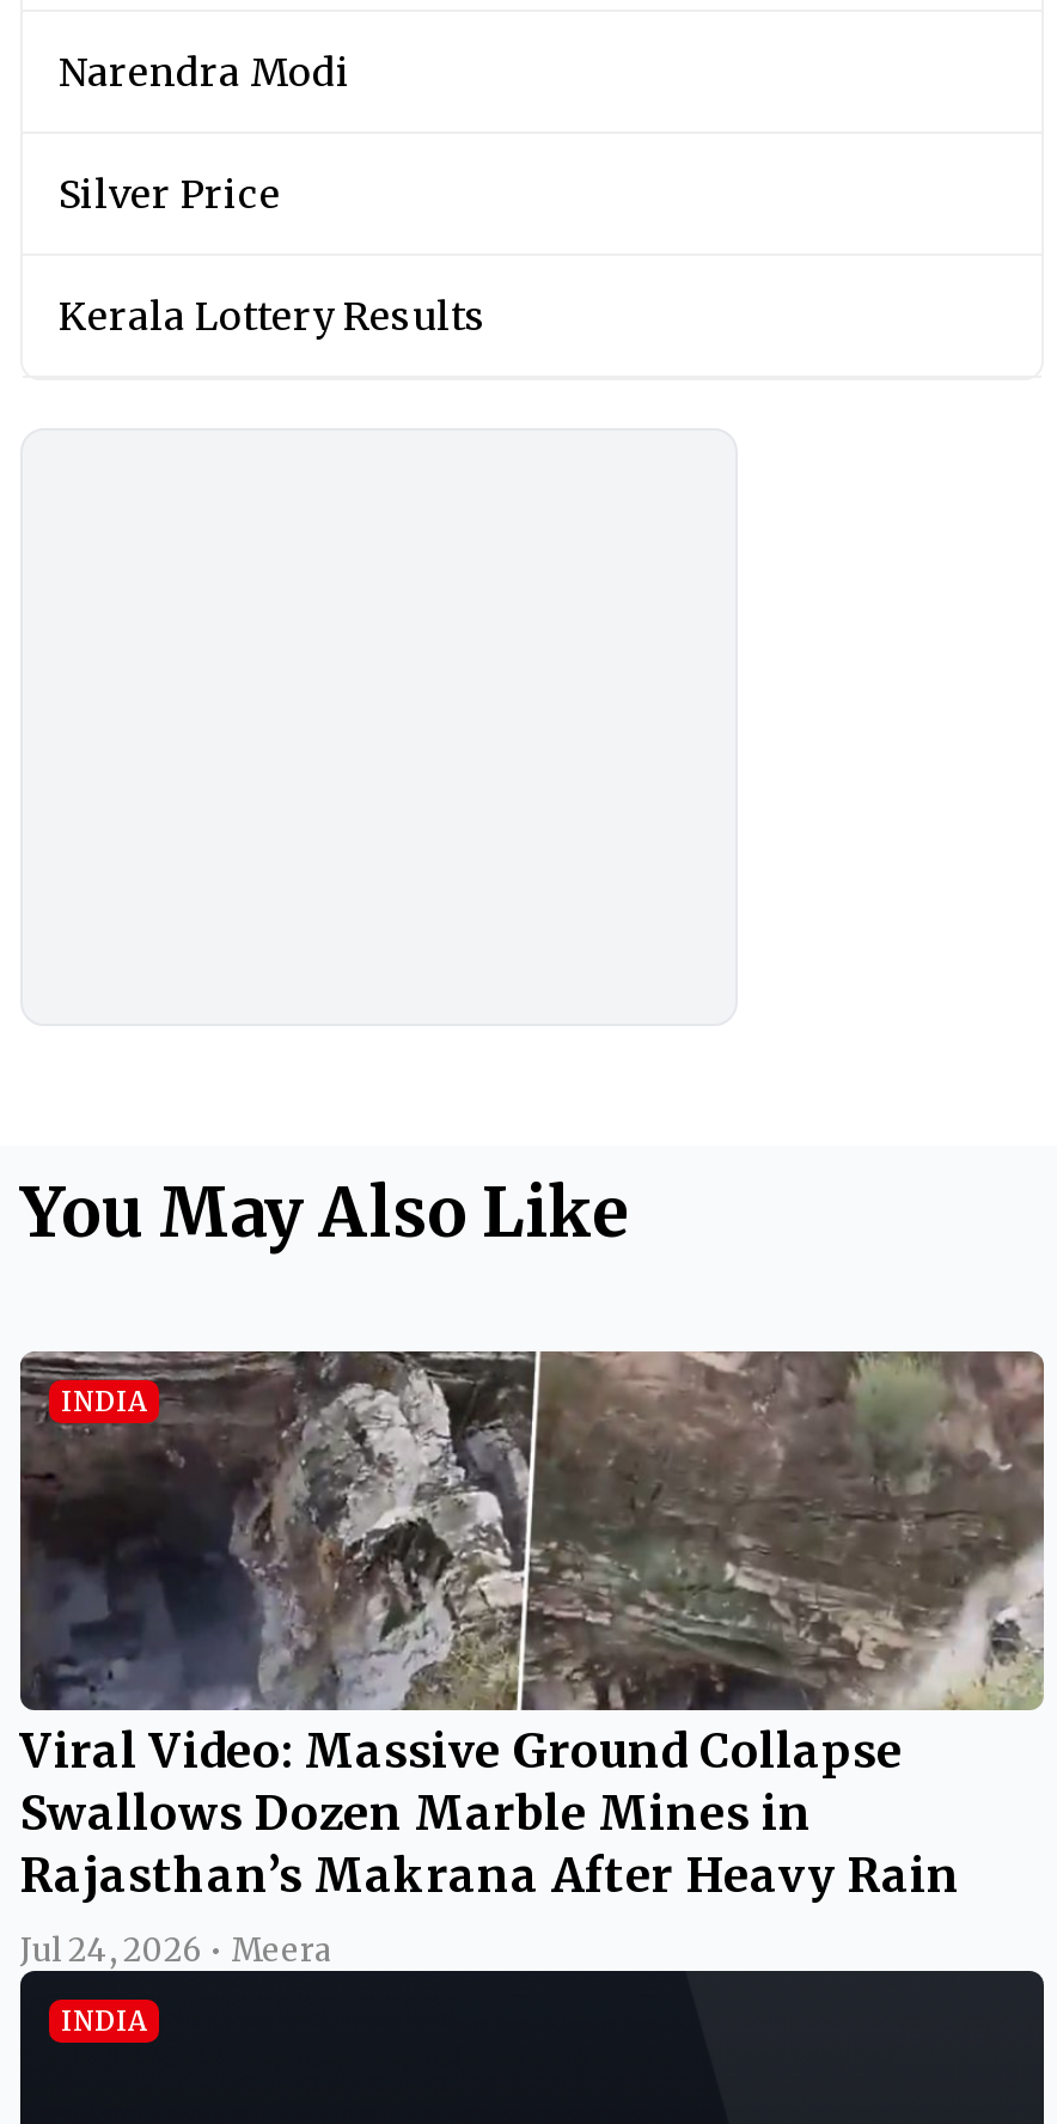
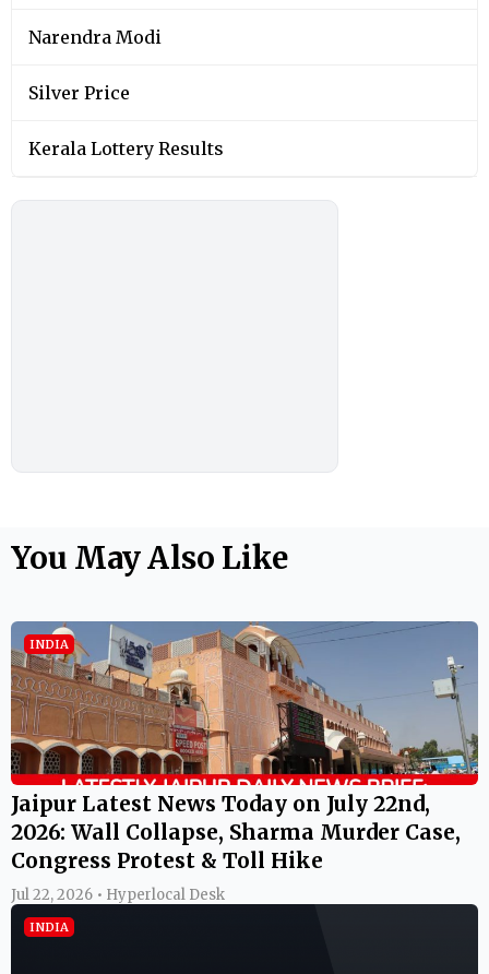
[18,1349,1046,1904] [image] | Viral Video: Massive Ground Collapse | Swallows Dozen Marble Mines in | Rajasthan’s Makrana After Heavy Rain -> [10,620,479,874] [image] | Jaipur Latest News Today on July 22nd, | 2026: Wall Collapse, Sharma Murder Case, | Congress Protest & Toll Hike
[20,1931,334,1971] Jul 24, 2026 • Meera -> [11,886,225,904] Jul 22, 2026 • Hyperlocal Desk

